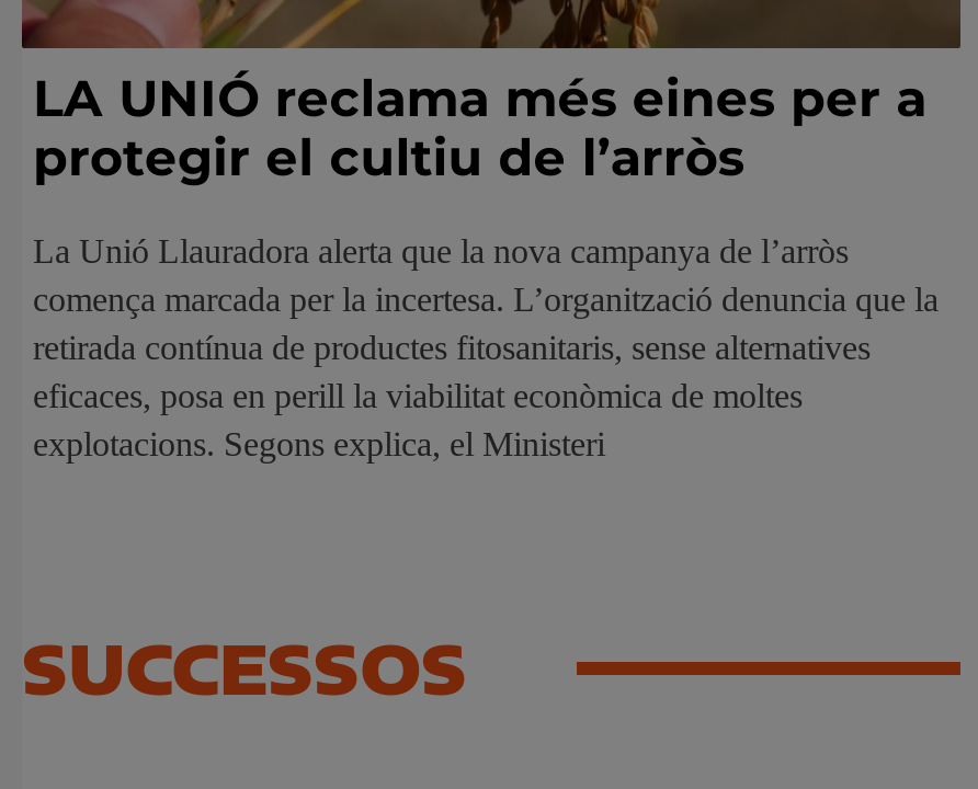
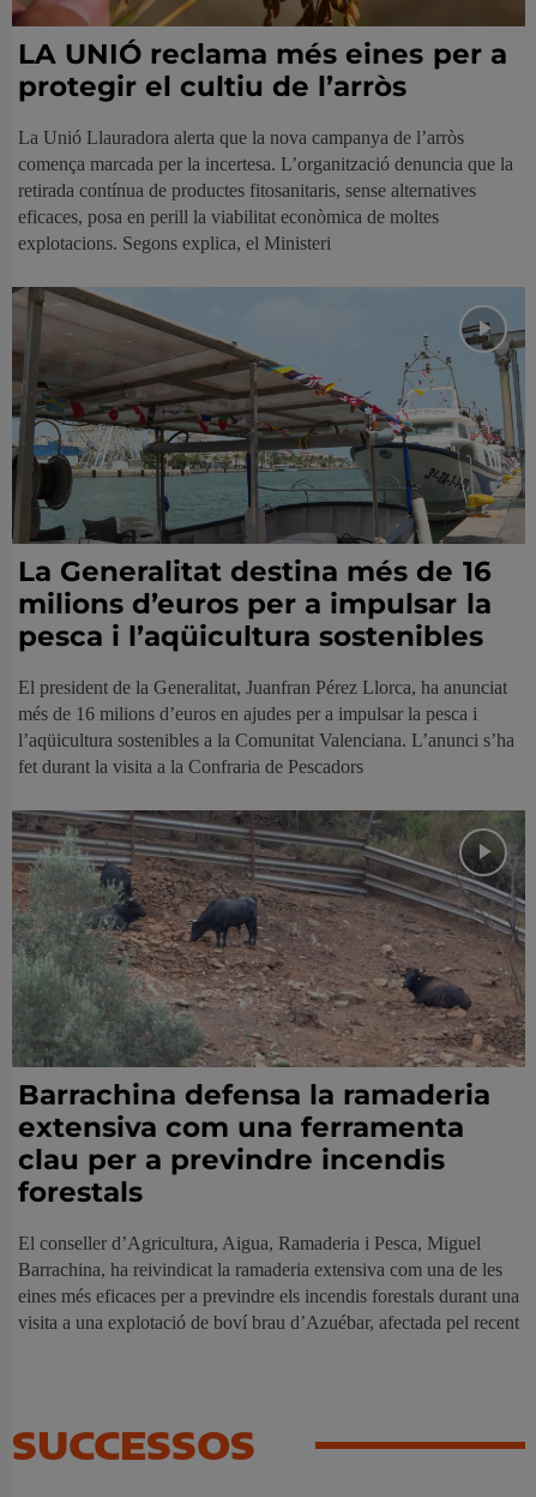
none -> [11,286,525,776] [image] | La Generalitat destina més de 16 | milions d’euros per a impulsar la | pesca i l’aqüicultura sostenibles | El president de la Generalitat, Juanfran Pérez Llorca, ha anunciat | més de 16 milions d’euros en ajudes per a impulsar la pesca i | l’aqüicultura sostenibles a la Comunitat Valenciana. L’anunci s’ha | fet durant la visita a la Confraria de Pescadors
none -> [11,809,525,1332] [image] | Barrachina defensa la ramaderia | extensiva com una ferramenta | clau per a previndre incendis | forestals | El conseller d’Agricultura, Aigua, Ramaderia i Pesca, Miguel | Barrachina, ha reivindicat la ramaderia extensiva com una de les | eines més eficaces per a previndre els incendis forestals durant una | visita a una explotació de boví brau d’Azuébar, afectada pel recent

